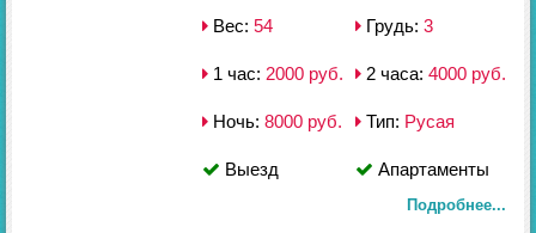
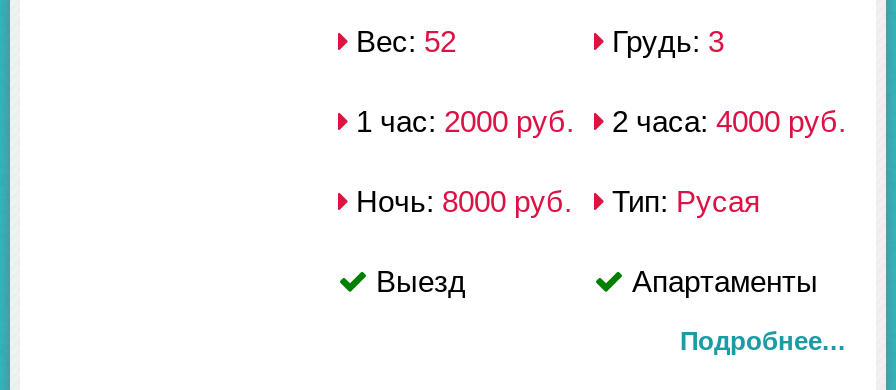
[208,15,273,35] Вес: 54 -> [348,25,456,59] Вес: 52

